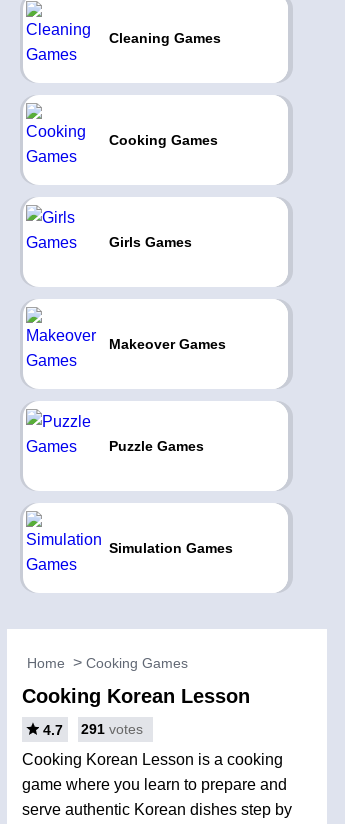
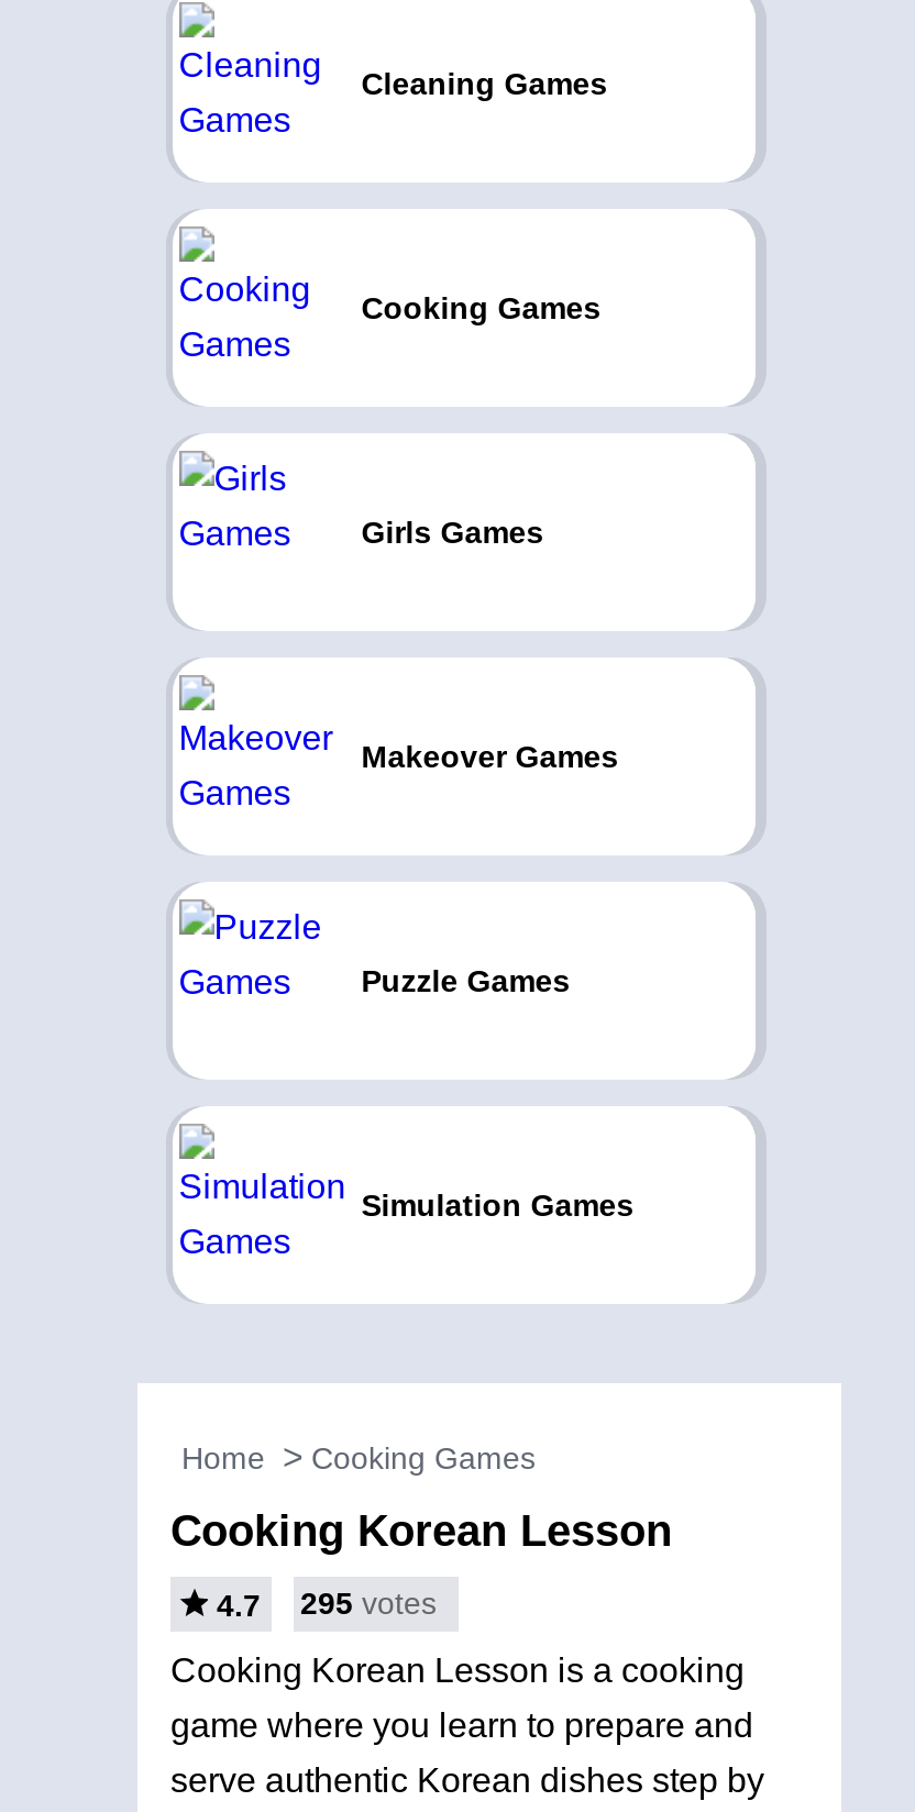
[43,721,143,738] 4.7 291 votes -> [217,1585,437,1623] 4.7 295 votes

